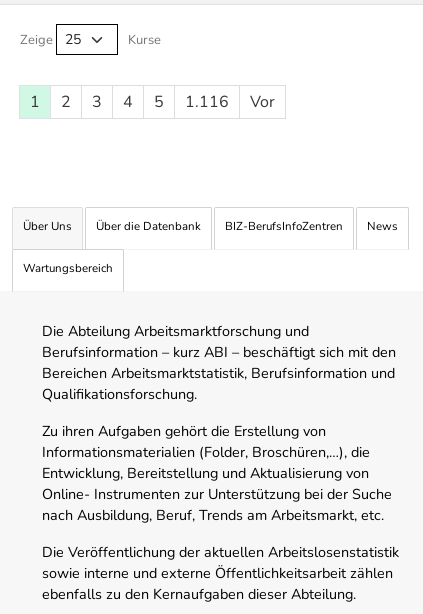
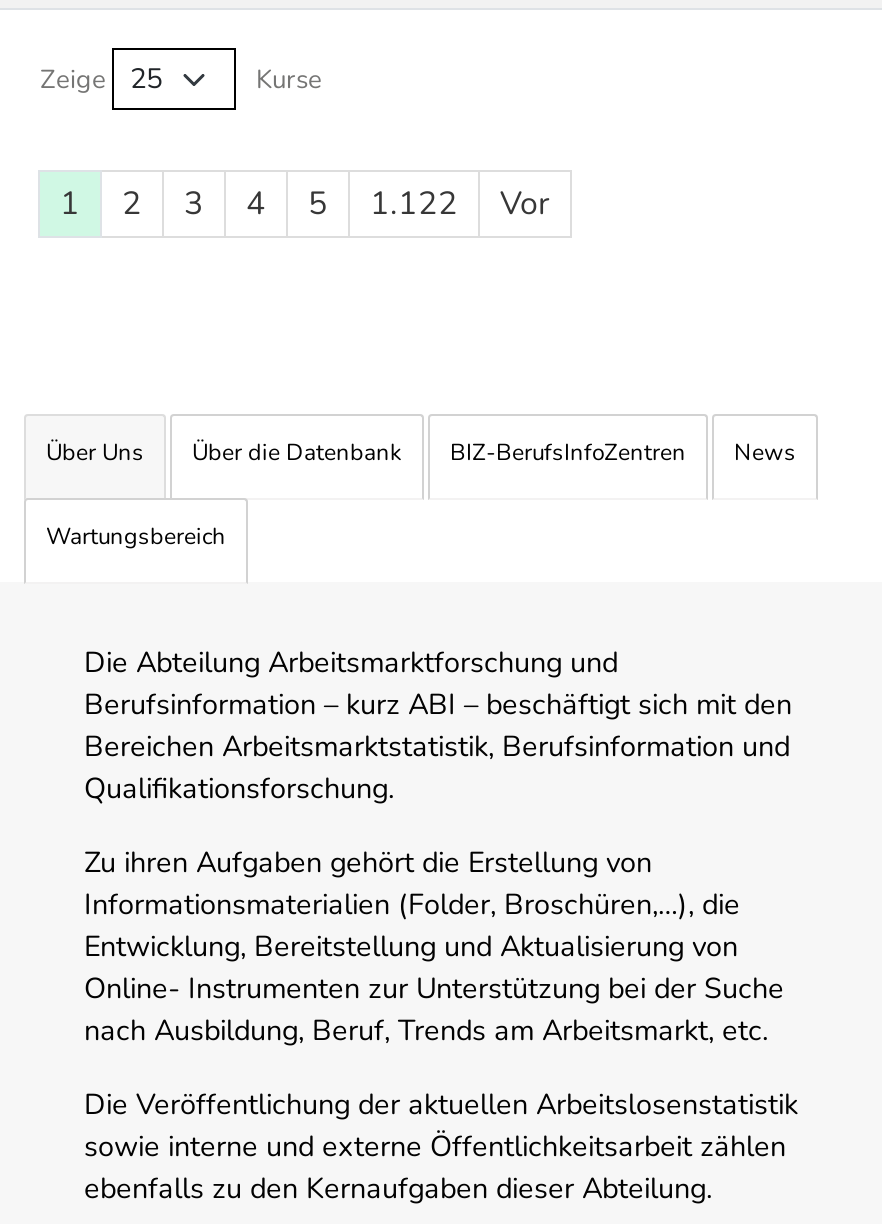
[30,91,275,113] 1 2 3 4 5 1.116 Vor -> [60,182,550,226] 1 2 3 4 5 1.122 Vor

